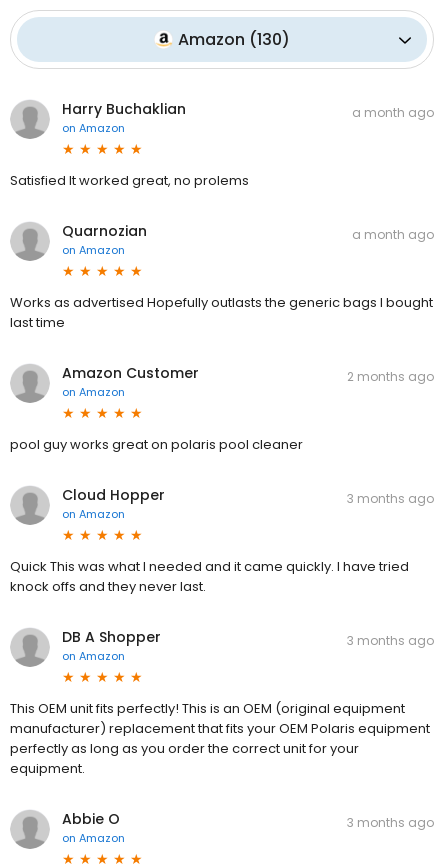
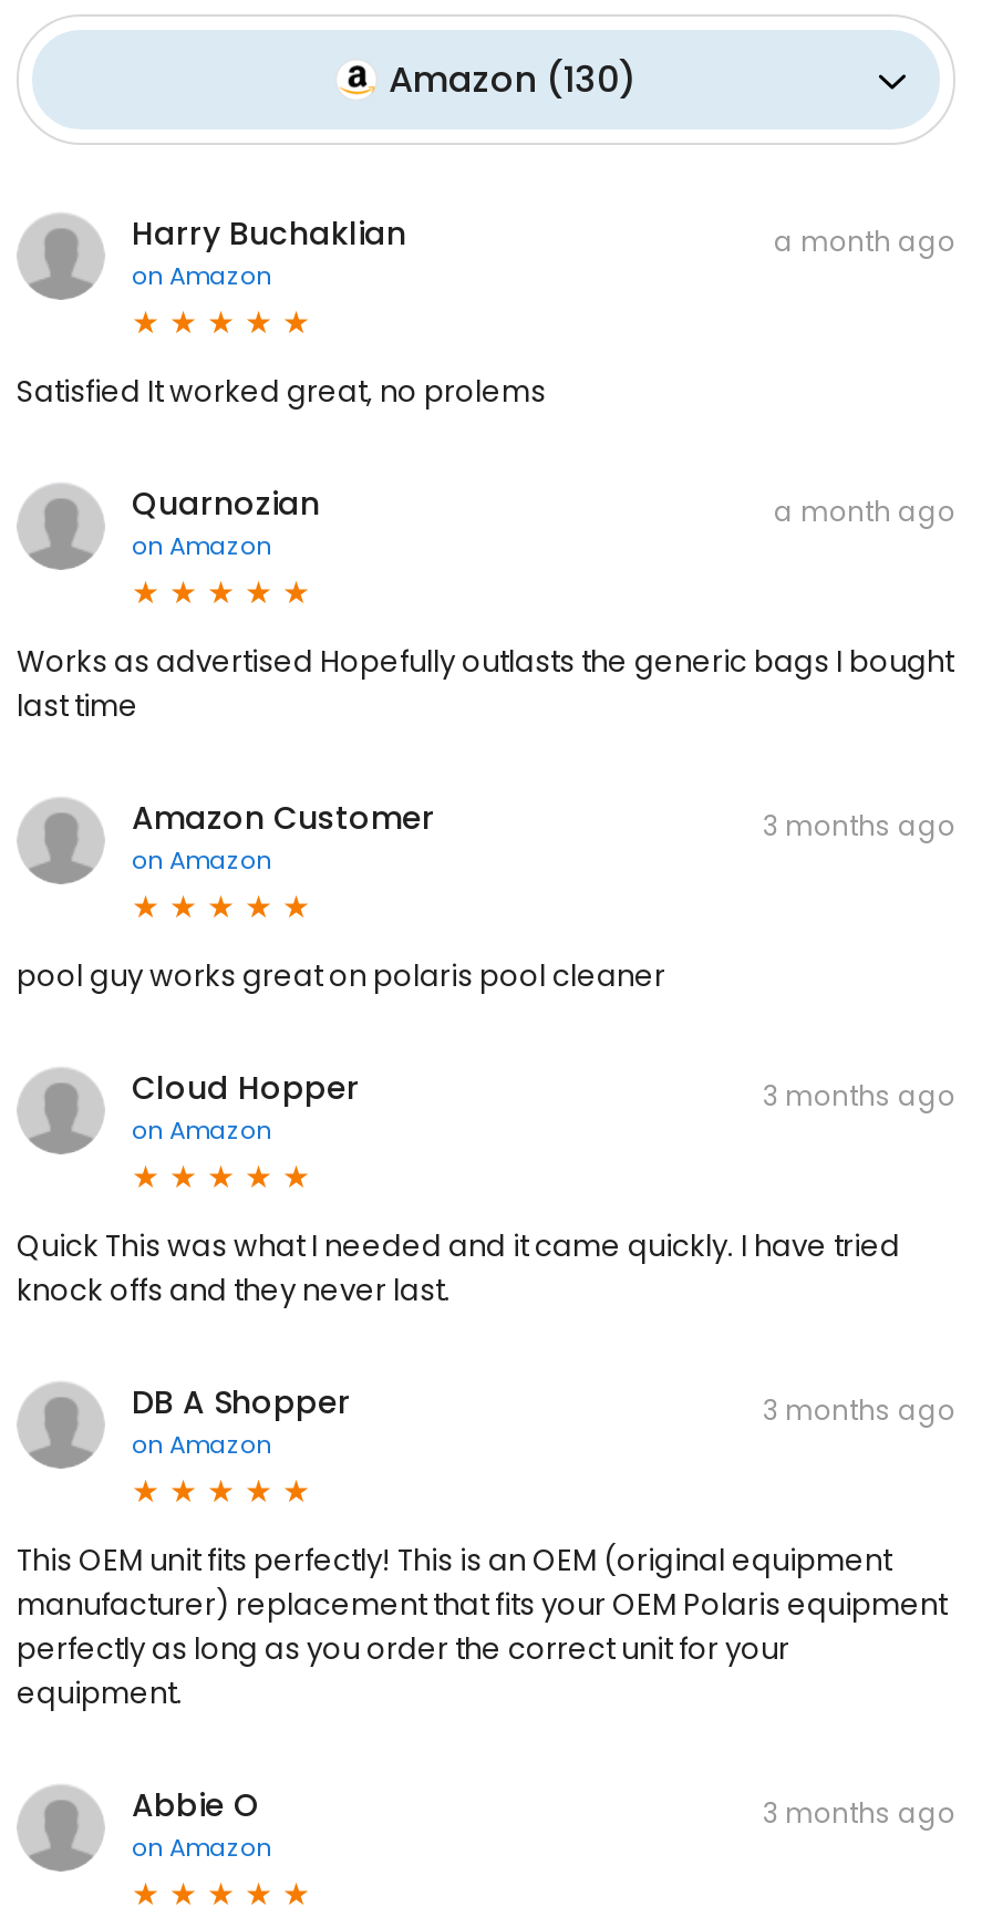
[347,368,434,385] 2 months ago -> [763,808,955,845] 3 months ago

